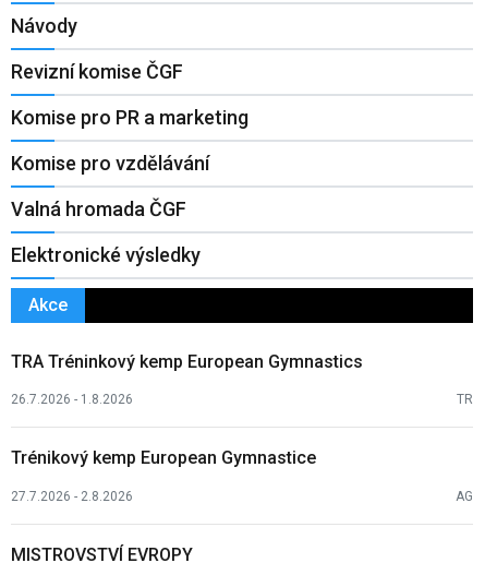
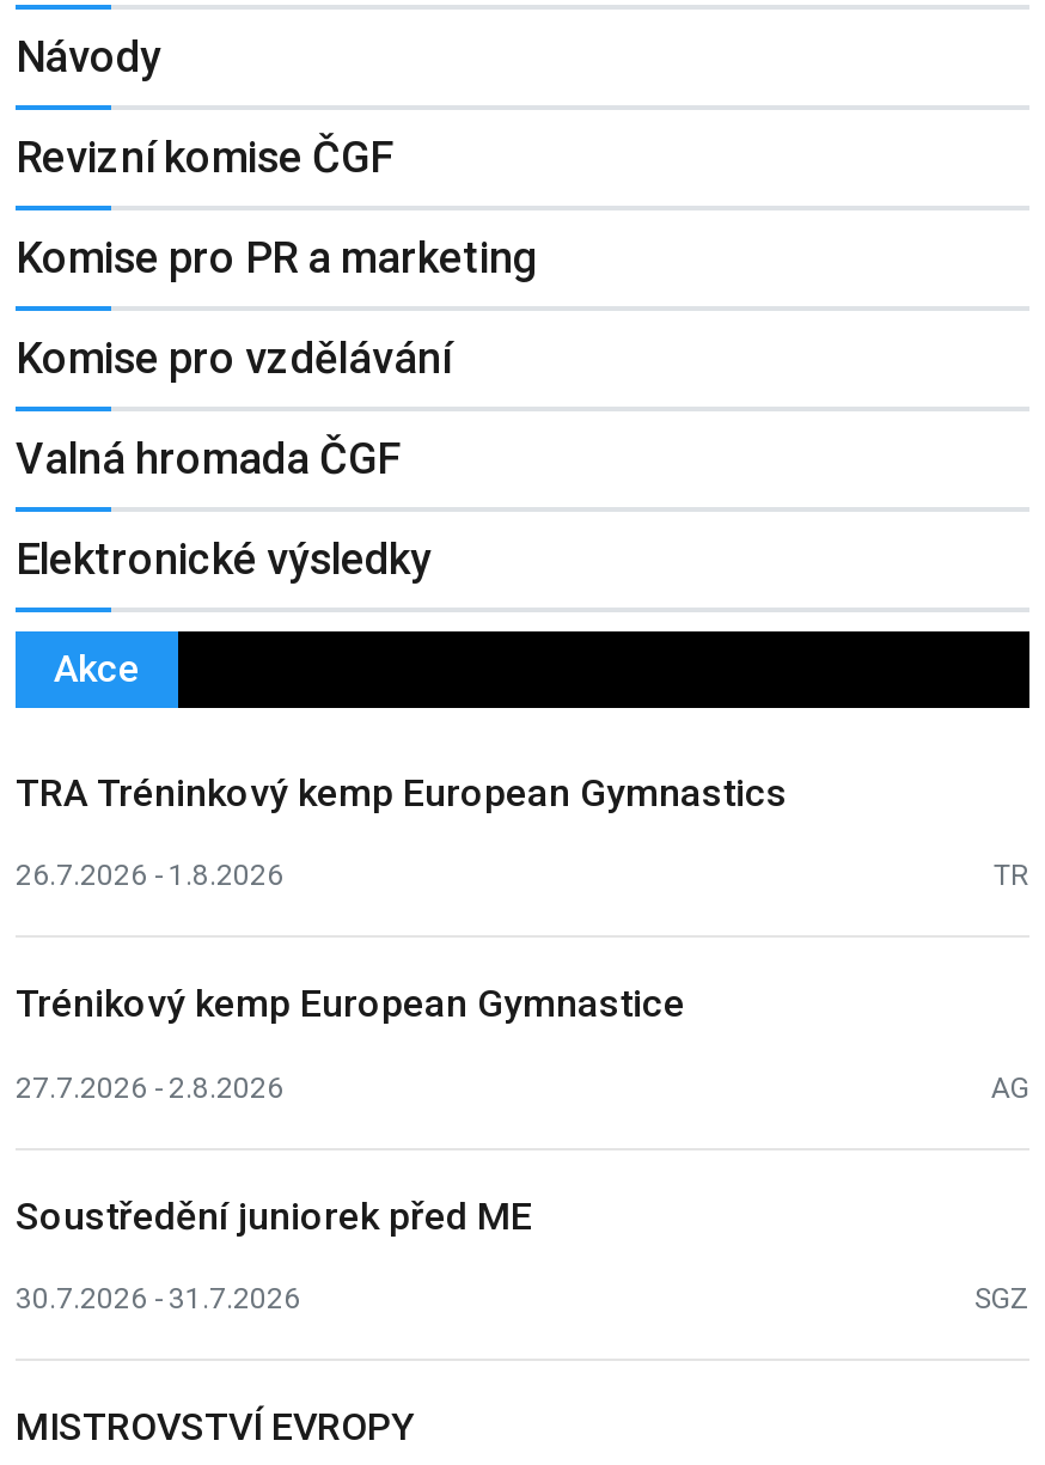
none -> [16,1193,1029,1316] Soustředění juniorek před ME | 30.7.2026 - 31.7.2026 | SGZ

